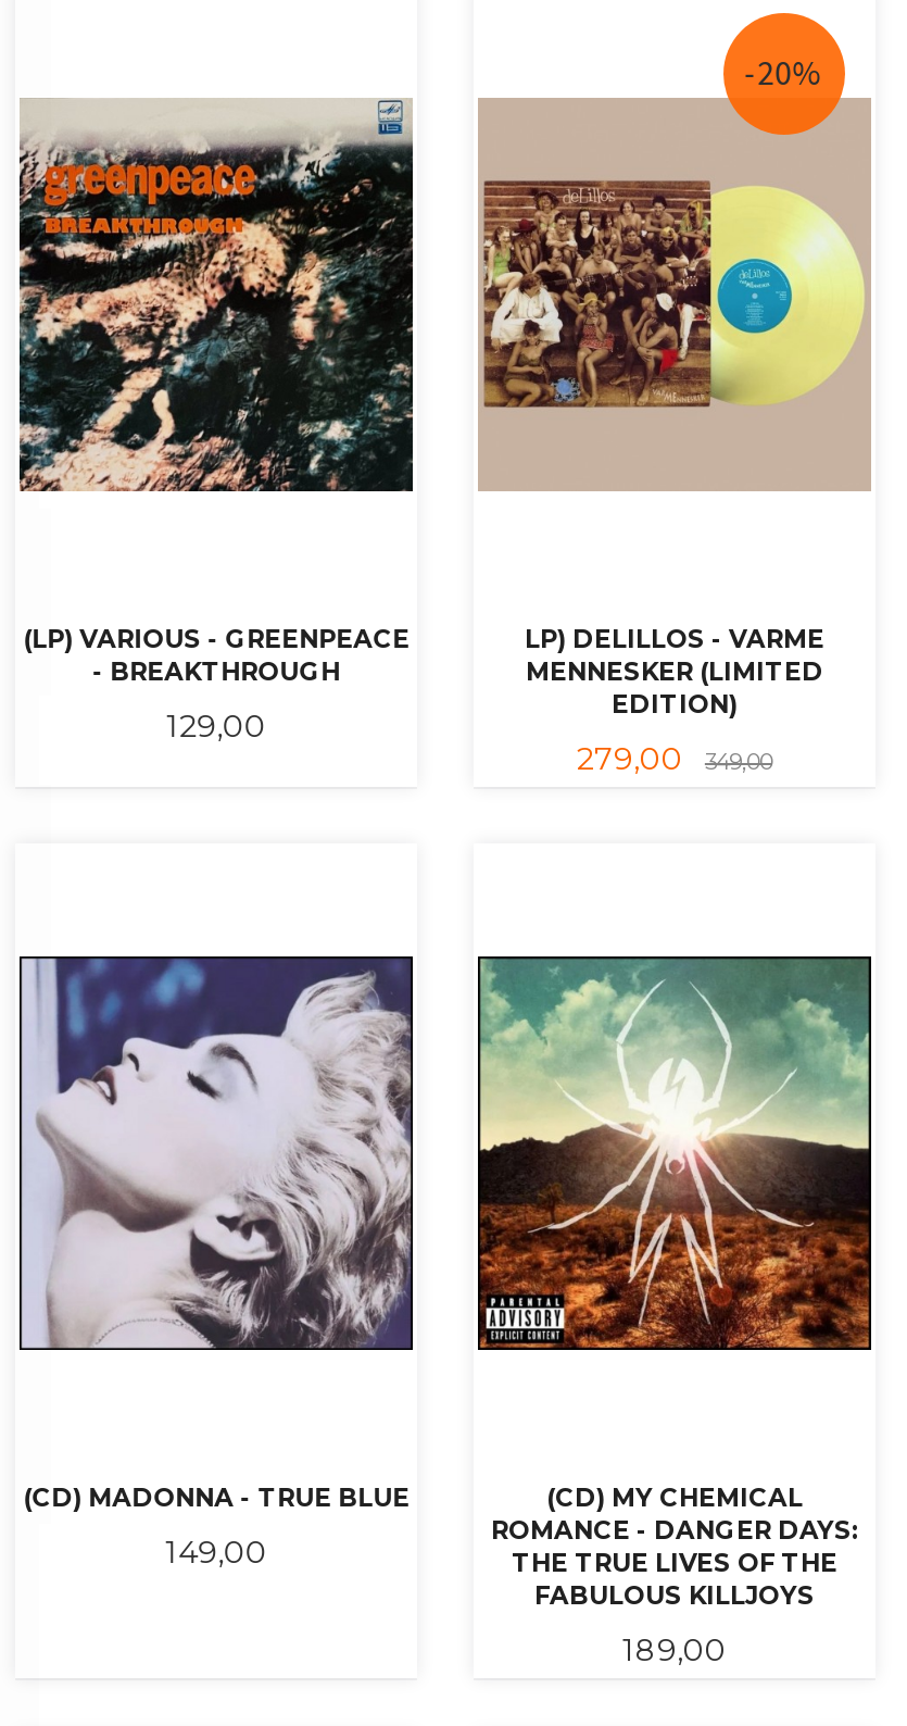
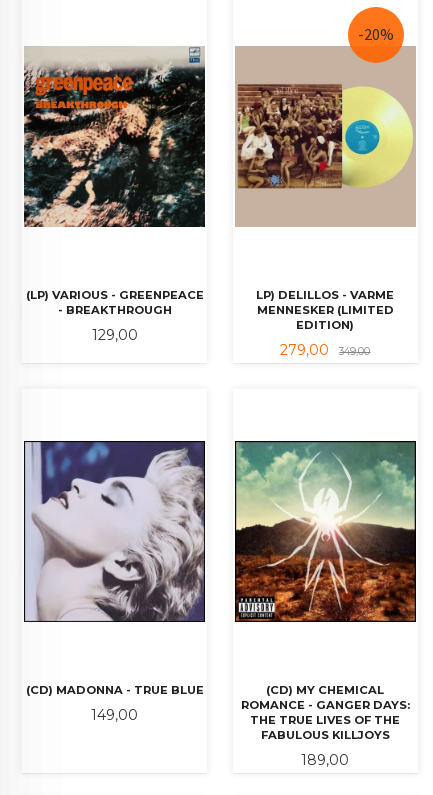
[491,1516,858,1546] ROMANCE - DANGER DAYS: -> [241,698,410,712] ROMANCE - GANGER DAYS:

